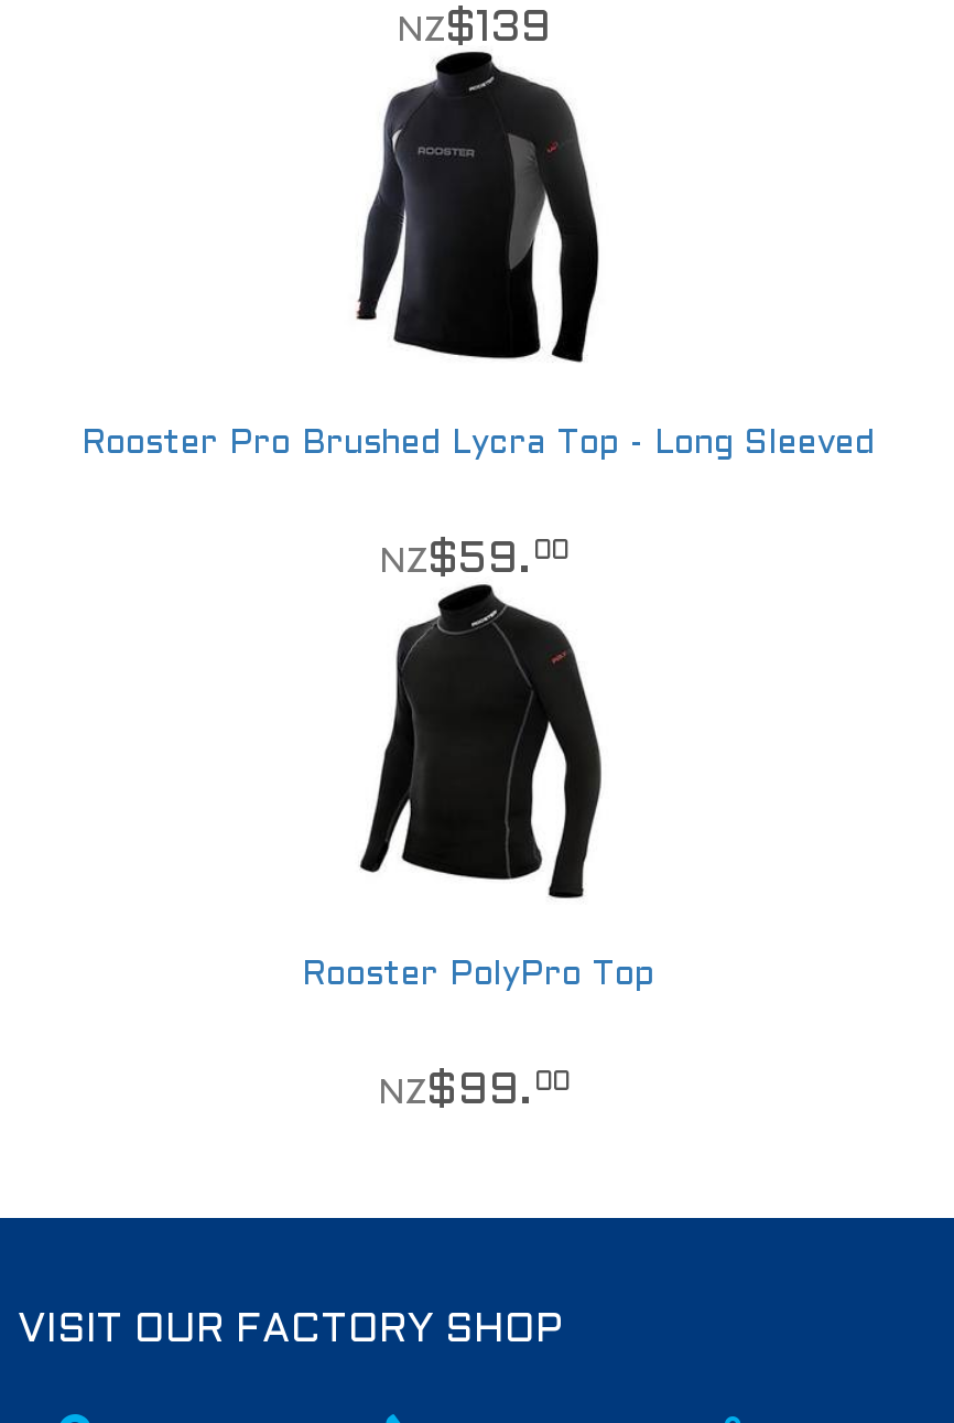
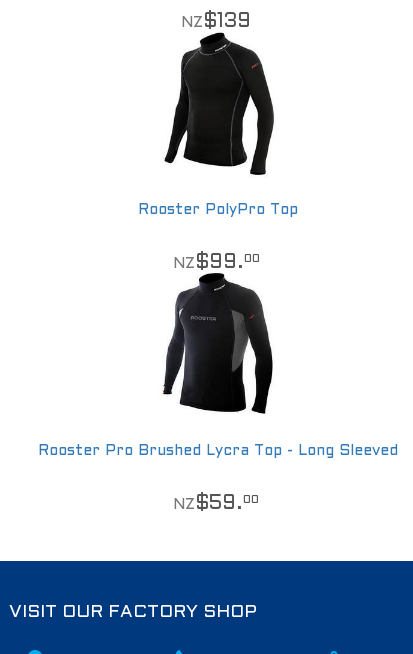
moved [82,56,875,581] -> [38,280,398,513]: [image] | Rooster Pro Brushed Lycra Top - Long Sleeved | NZ$59. 00
moved [394,590,604,781] -> [180,35,275,122]: [image]
moved [302,960,654,1112] -> [138,203,298,272]: Rooster PolyPro Top | NZ$99. 00

